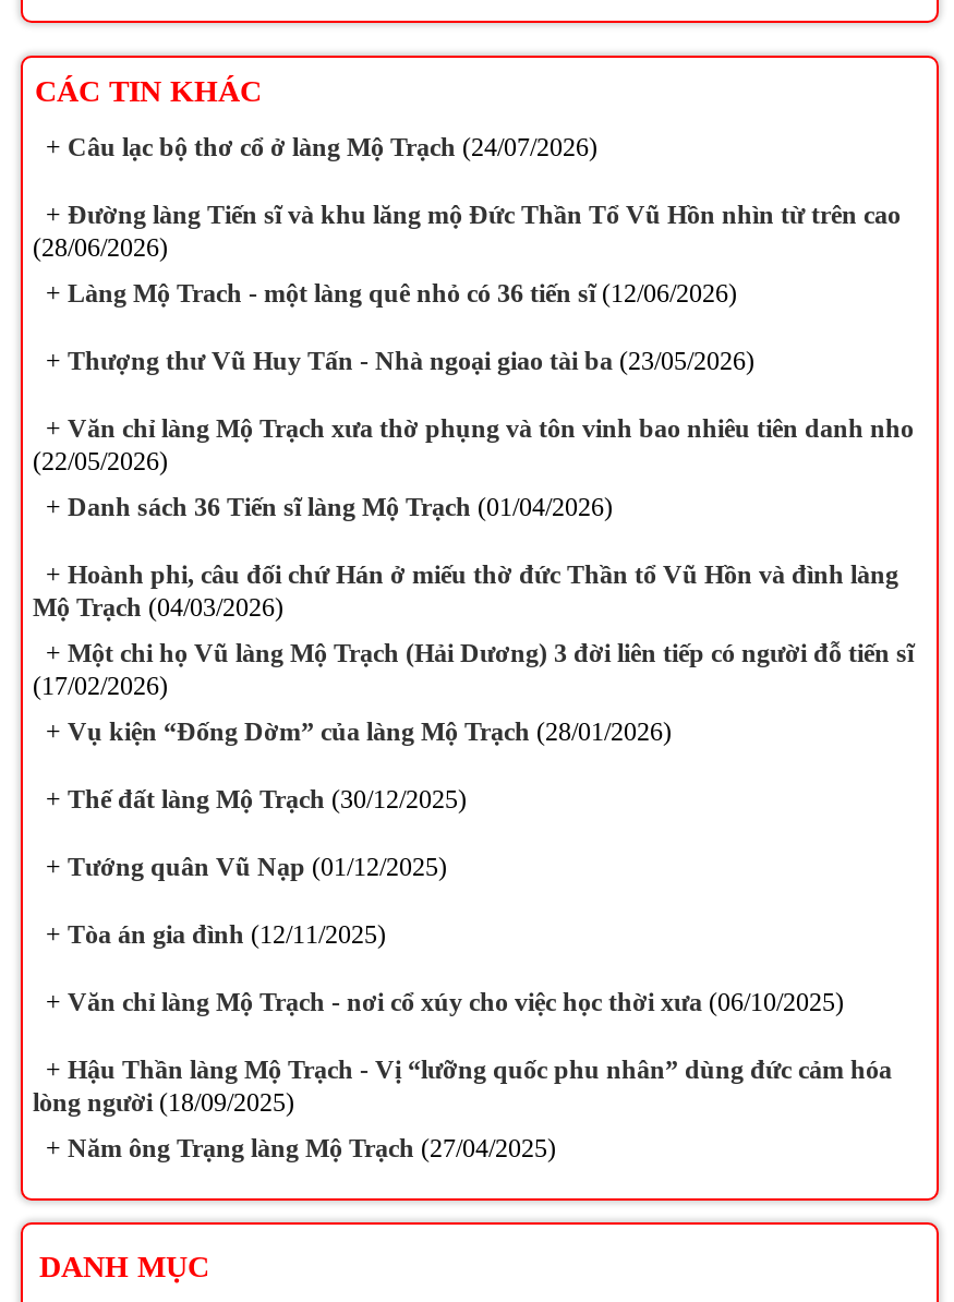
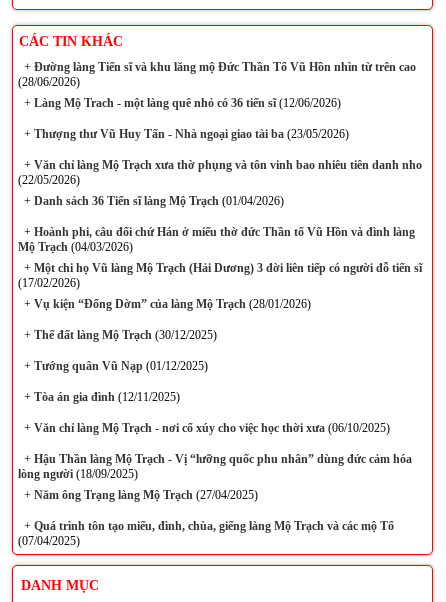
[33,132,597,162] + Câu lạc bộ thơ cổ ở làng Mộ Trạch (24/07/2026) -> none
moved [33,200,914,1164] -> [17,60,421,502]: + Đường làng Tiến sĩ và khu lăng mộ Đức Thần Tổ Vũ Hồn nhìn từ trên cao | (28/06/2026) | + Làng Mộ Trach - một làng quê nhỏ có 36 tiến sĩ (12/06/2026) | ... | lòng người (18/09/2025) | + Năm ông Trạng làng Mộ Trạch (27/04/2025)
none -> [17,519,393,548] + Quá trình tôn tạo miếu, đình, chùa, giếng làng Mộ Trạch và các mộ Tổ | (07/04/2025)

